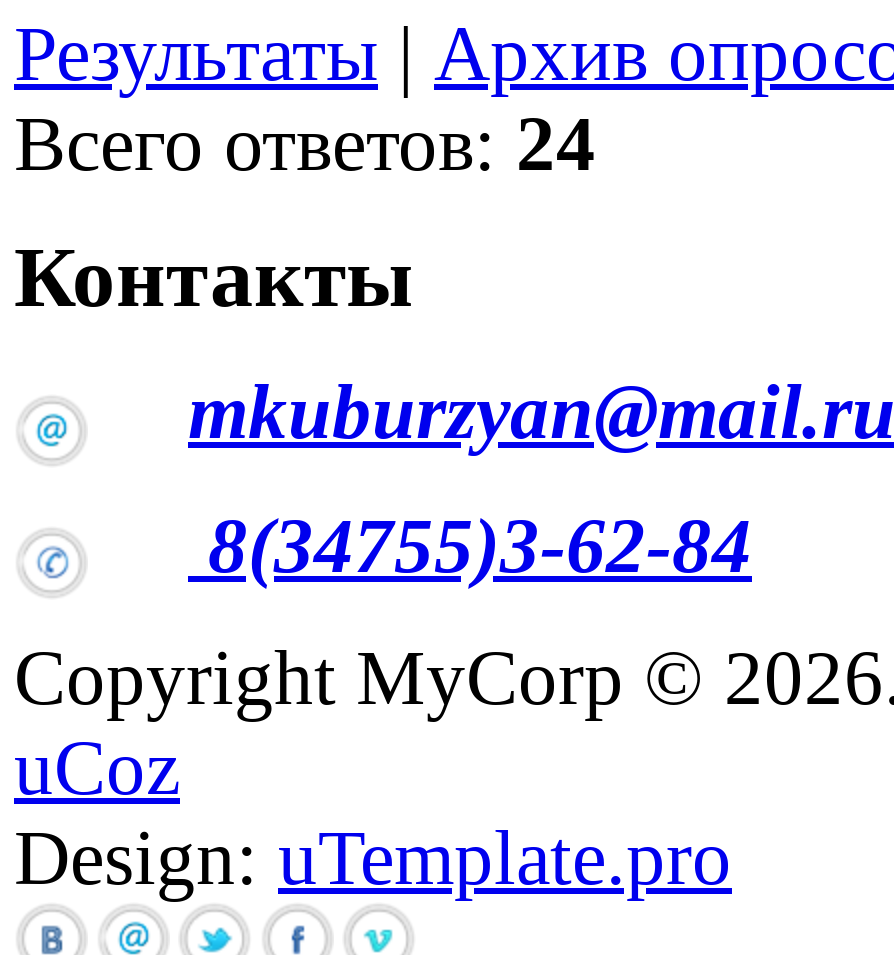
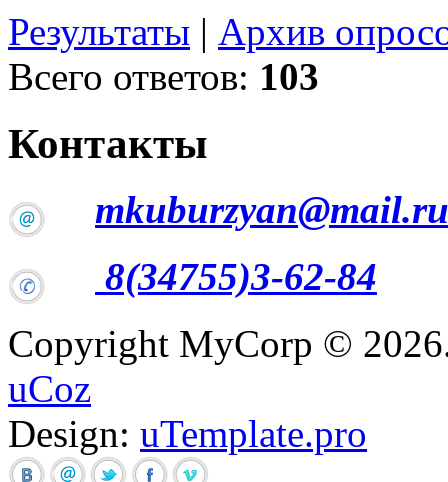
[14,100,596,186] Всего ответов: 24 -> [8,55,319,98] Всего ответов: 103

